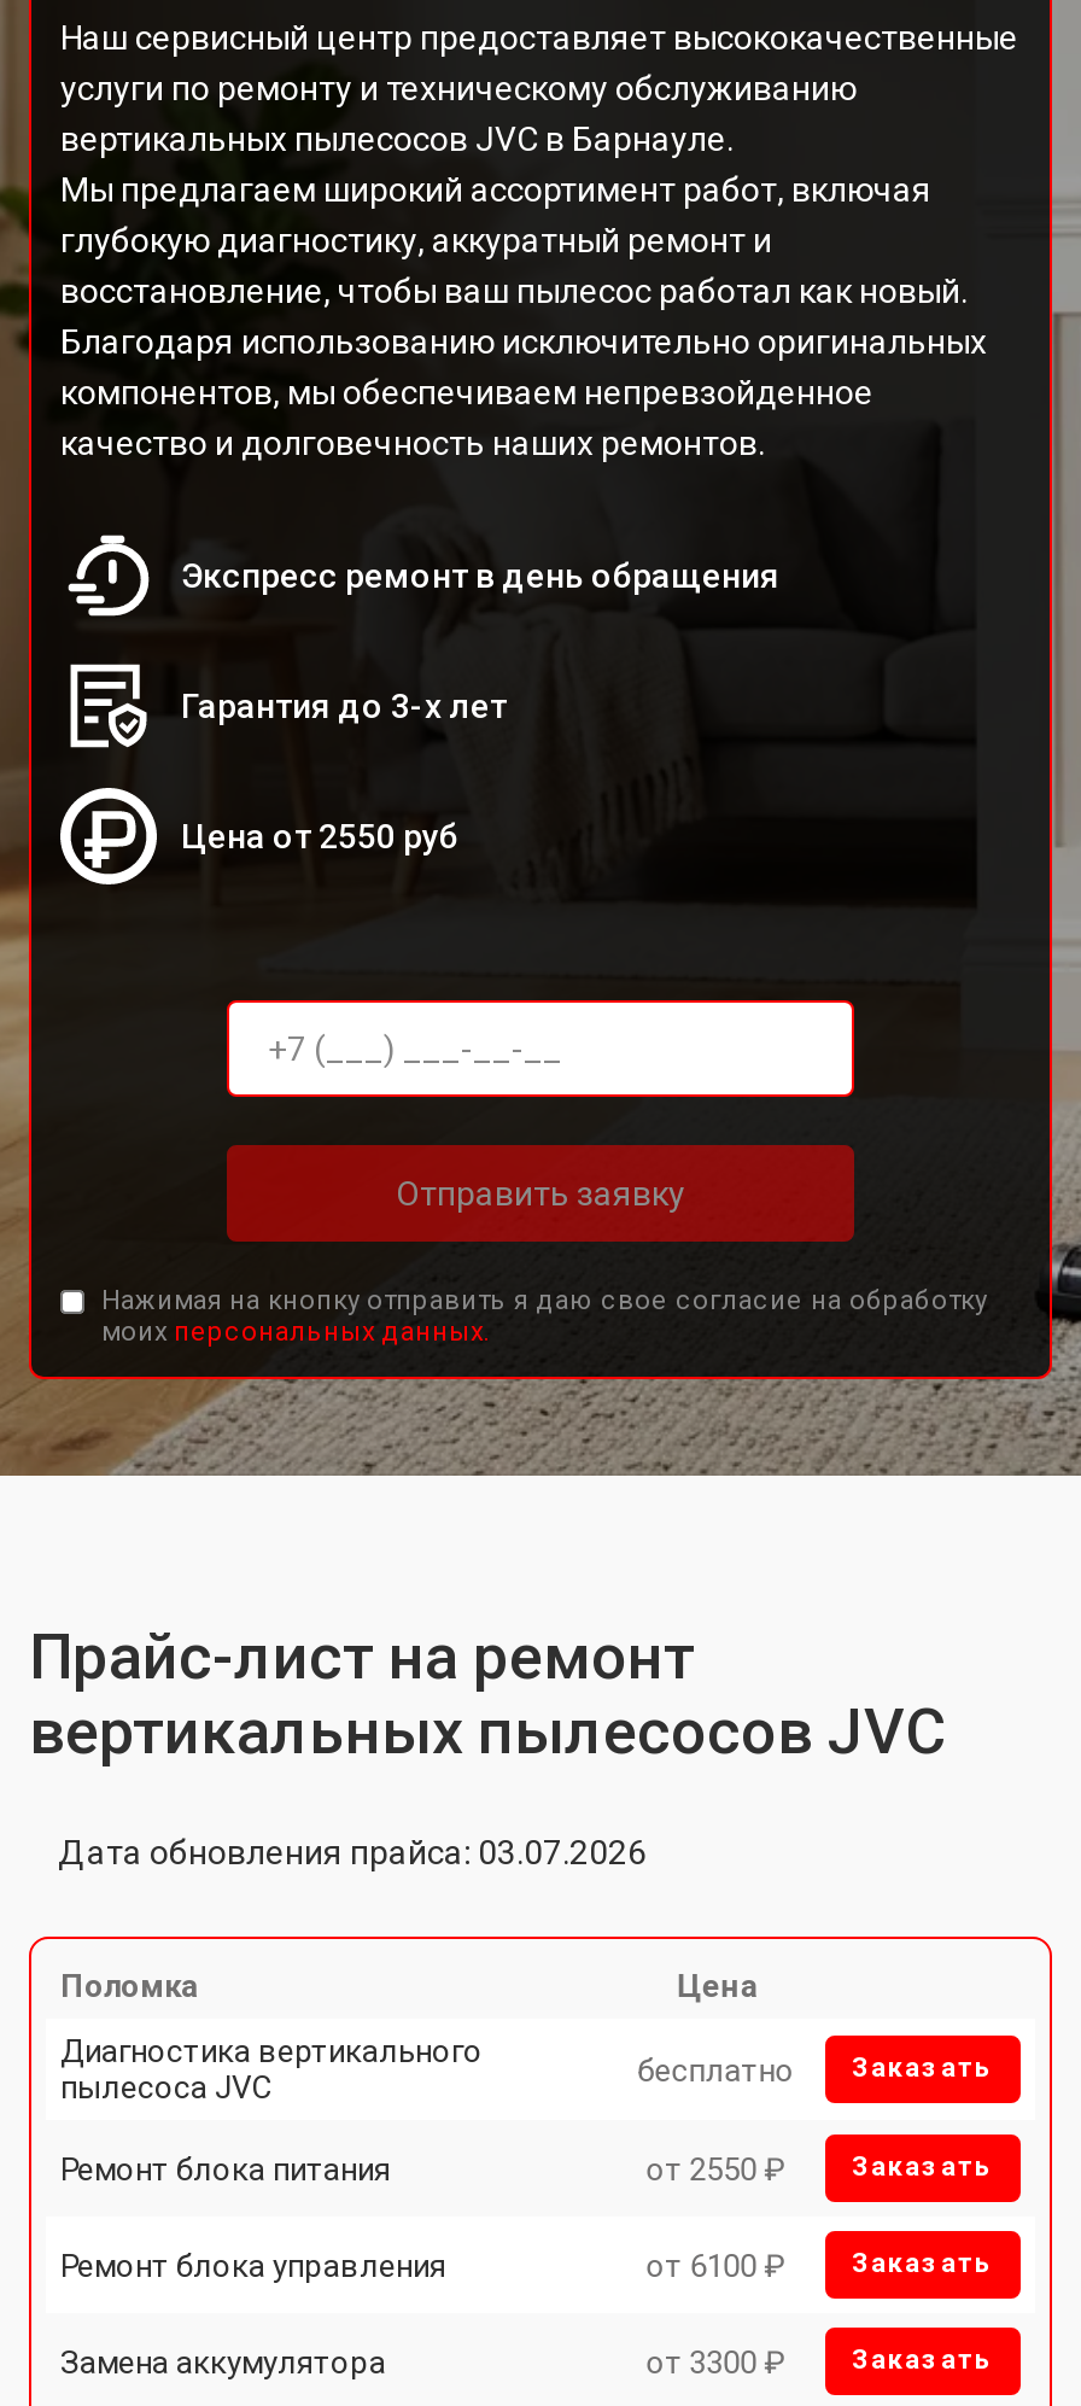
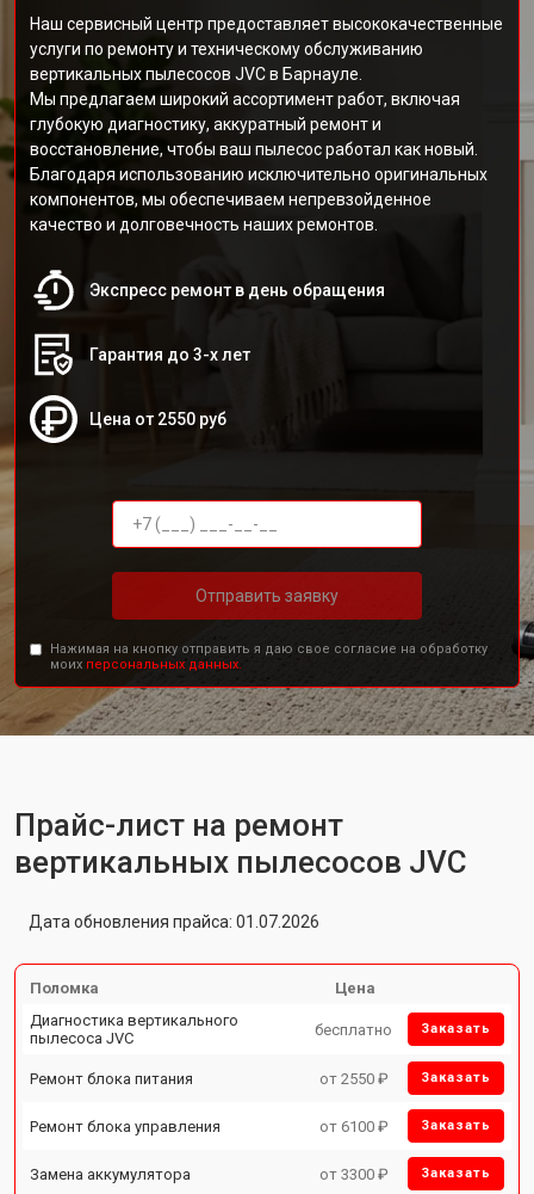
[58,1833,647,1871] Дата обновления прайса: 03.07.2026 -> [29,912,319,931] Дата обновления прайса: 01.07.2026

